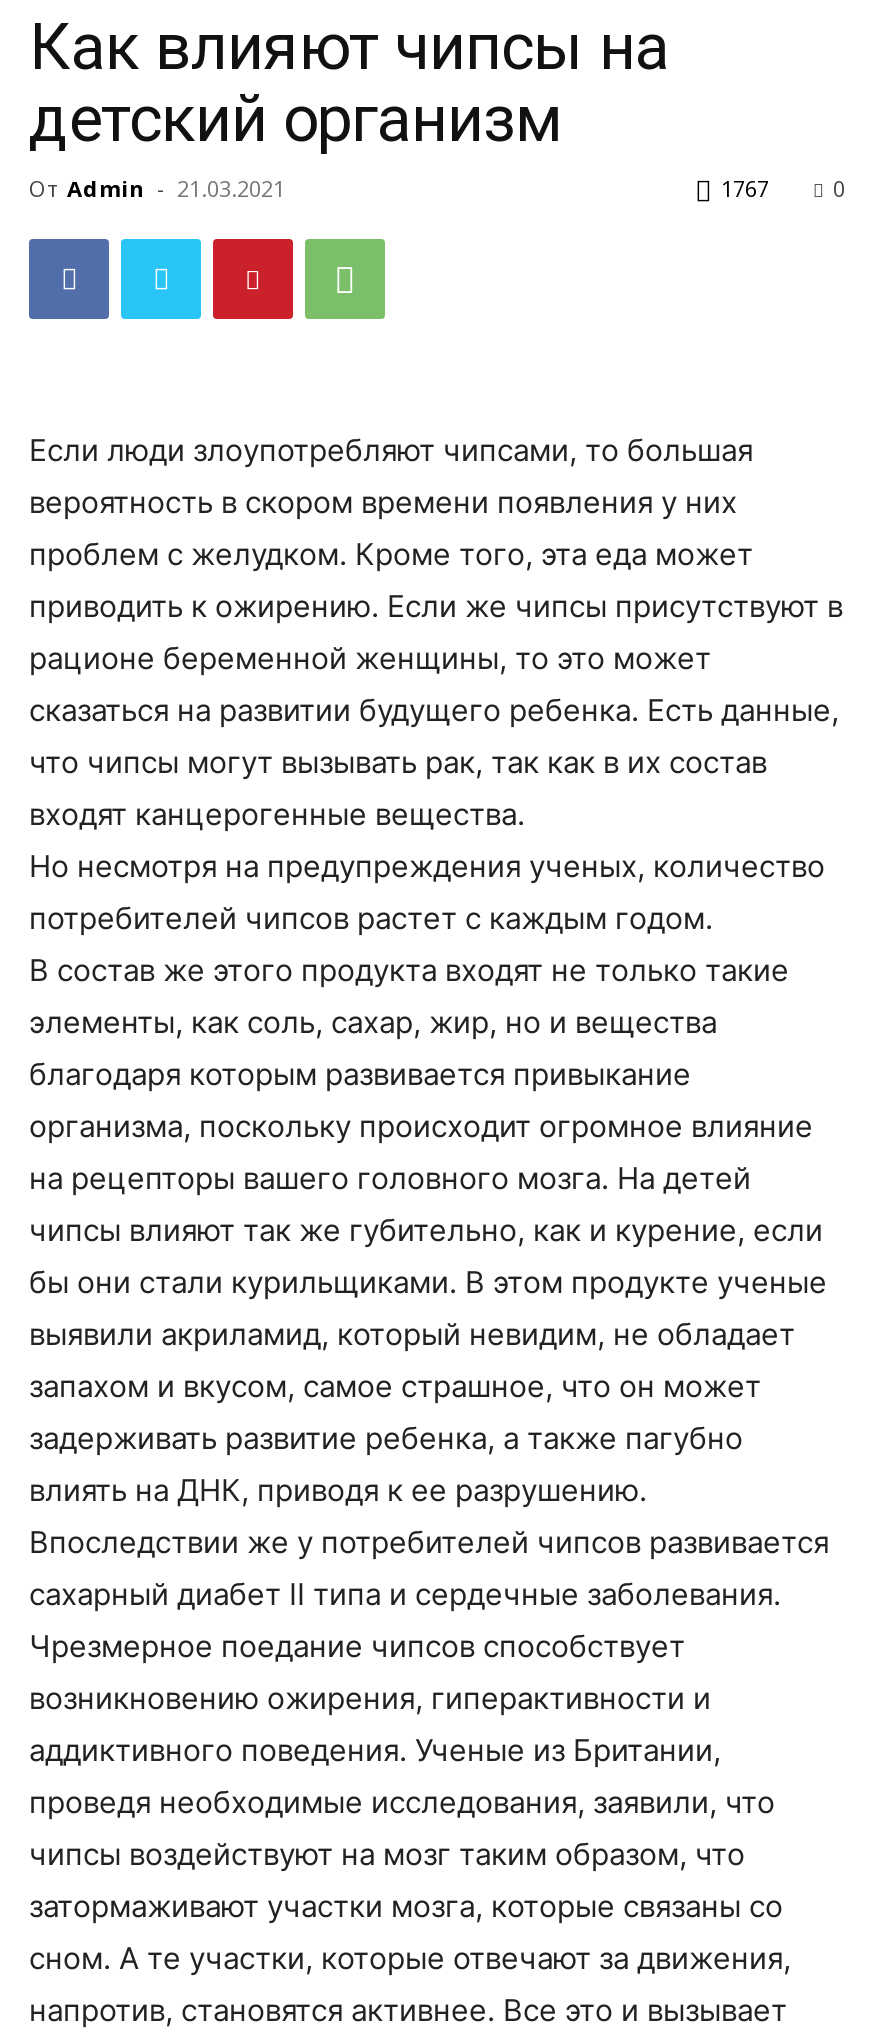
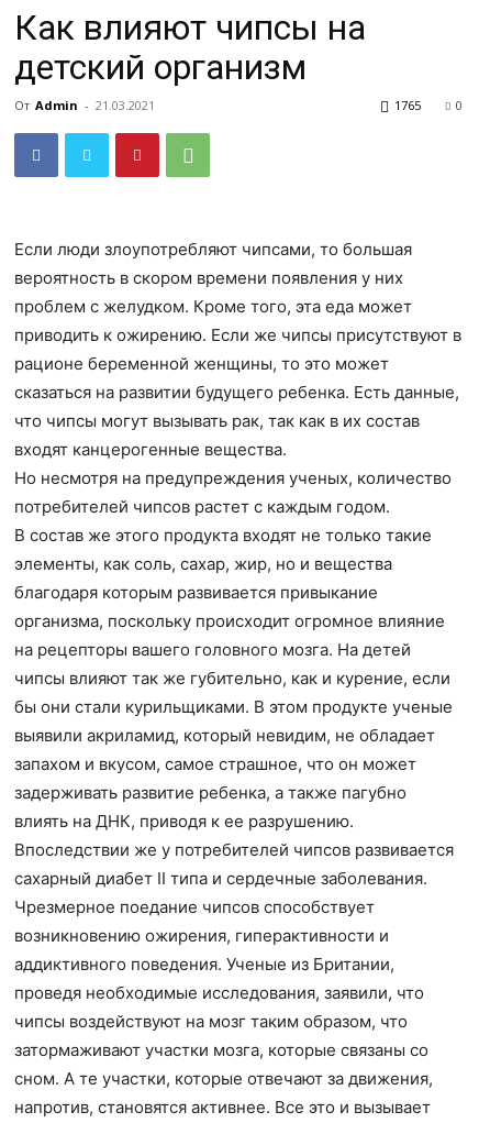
[721,173,769,203] 1767 -> [394,97,421,113] 1765

